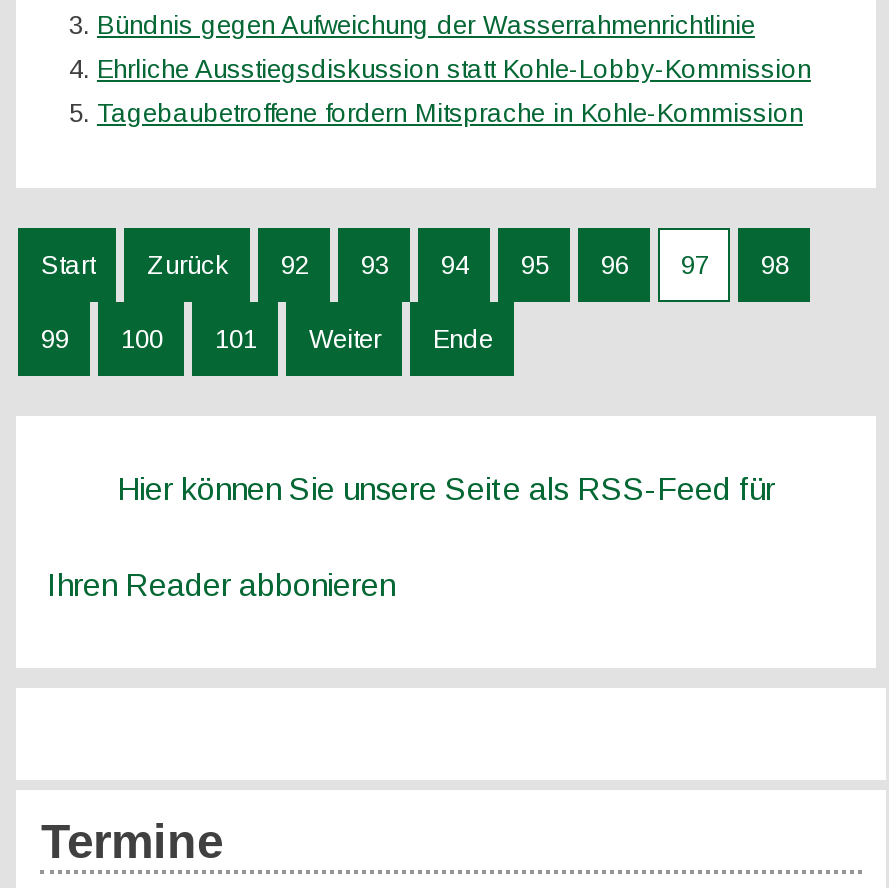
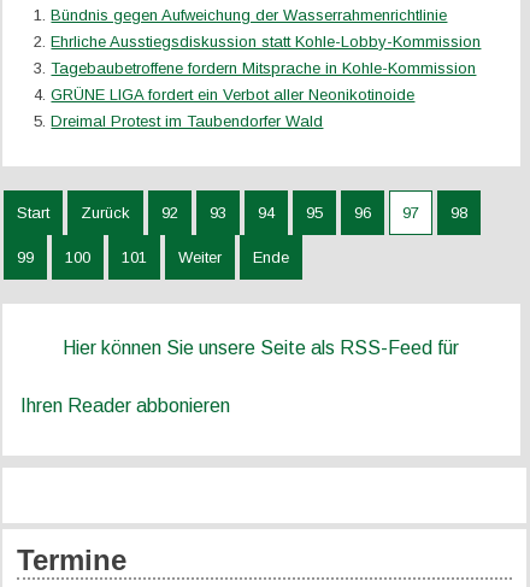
none -> [51,86,415,130] GRÜNE LIGA fordert ein Verbot aller Neonikotinoide | Dreimal Protest im Taubendorfer Wald

